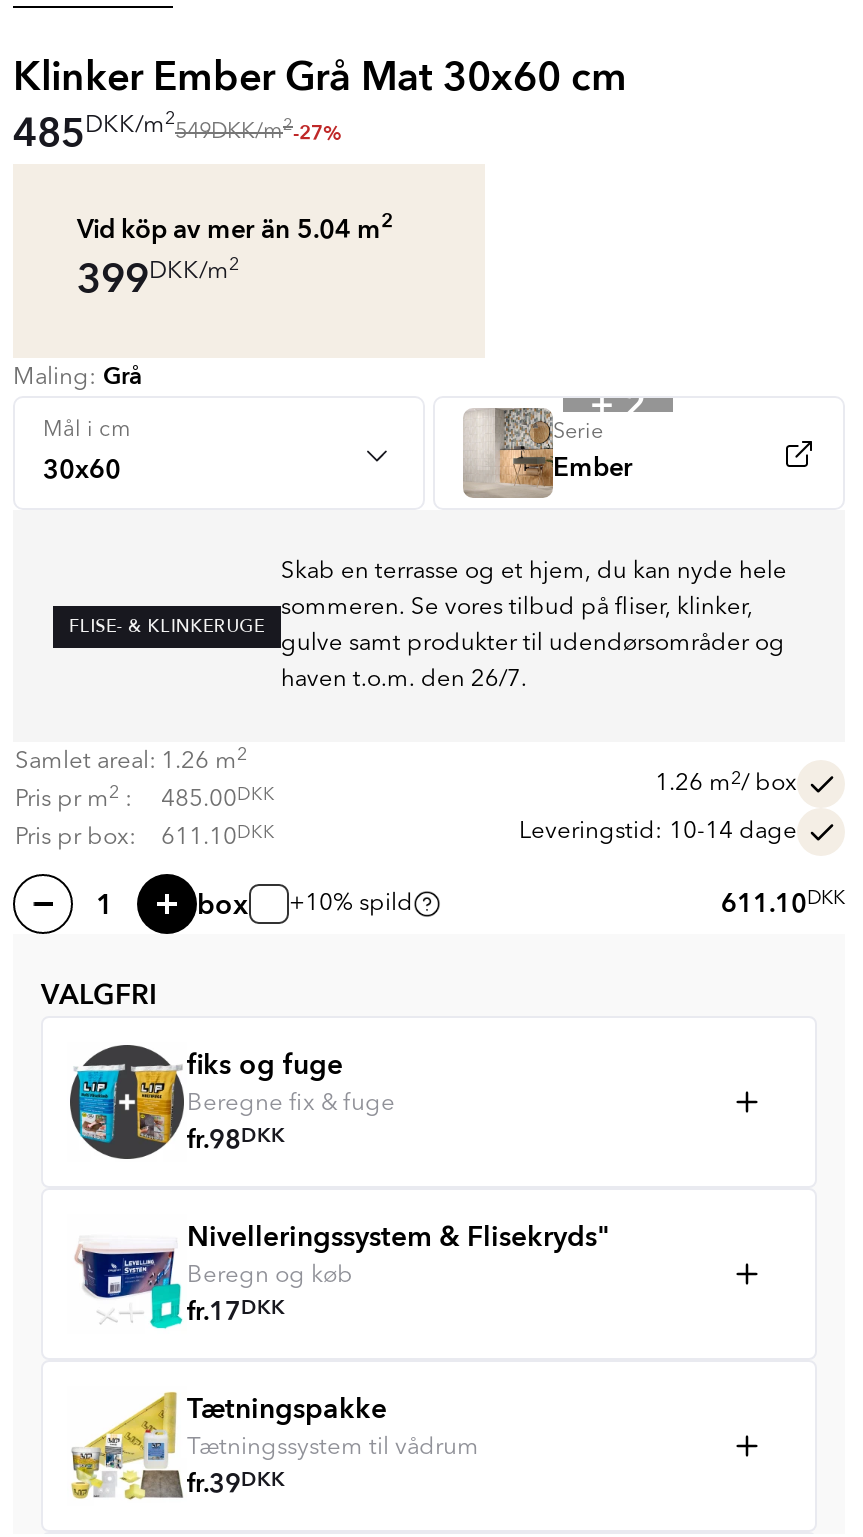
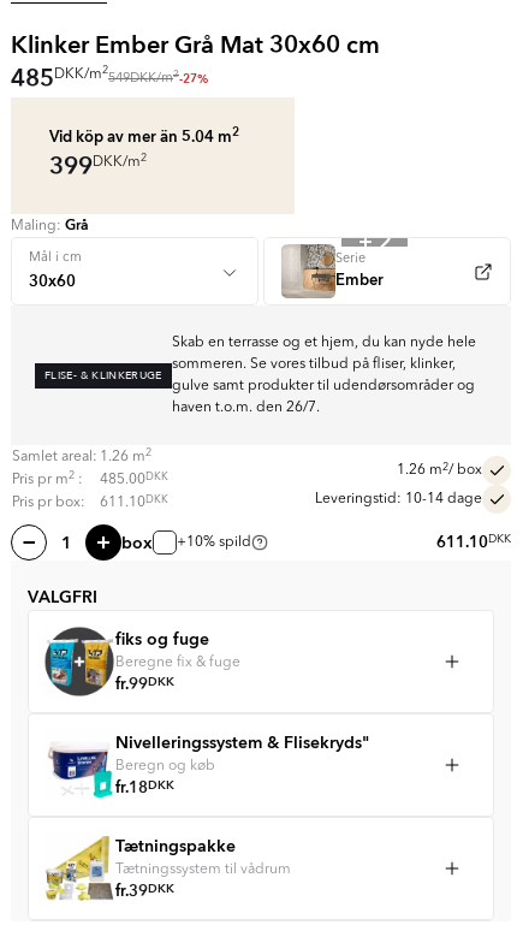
[187,1122,285,1158] fr.98DKK -> [115,674,174,695] fr.99DKK
[187,1294,285,1330] fr.17DKK -> [115,777,174,799] fr.18DKK

